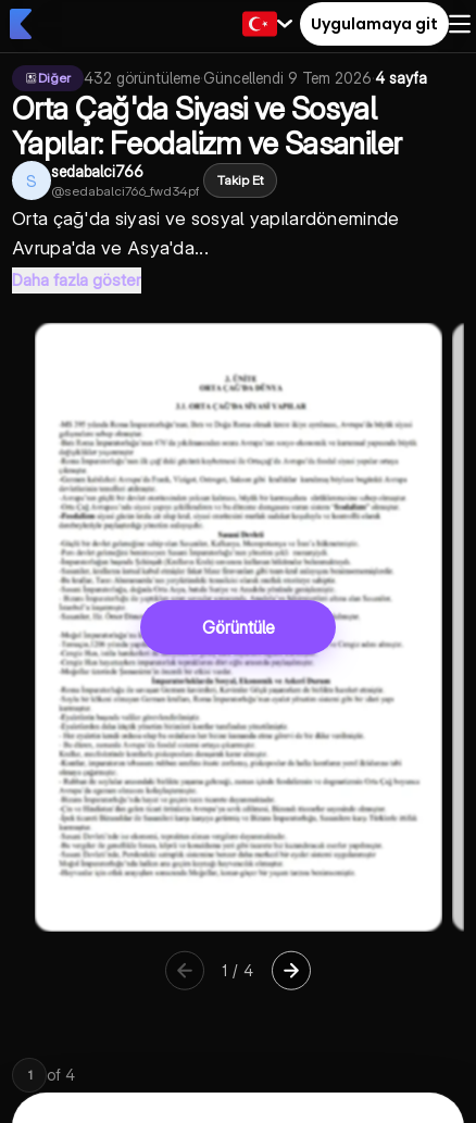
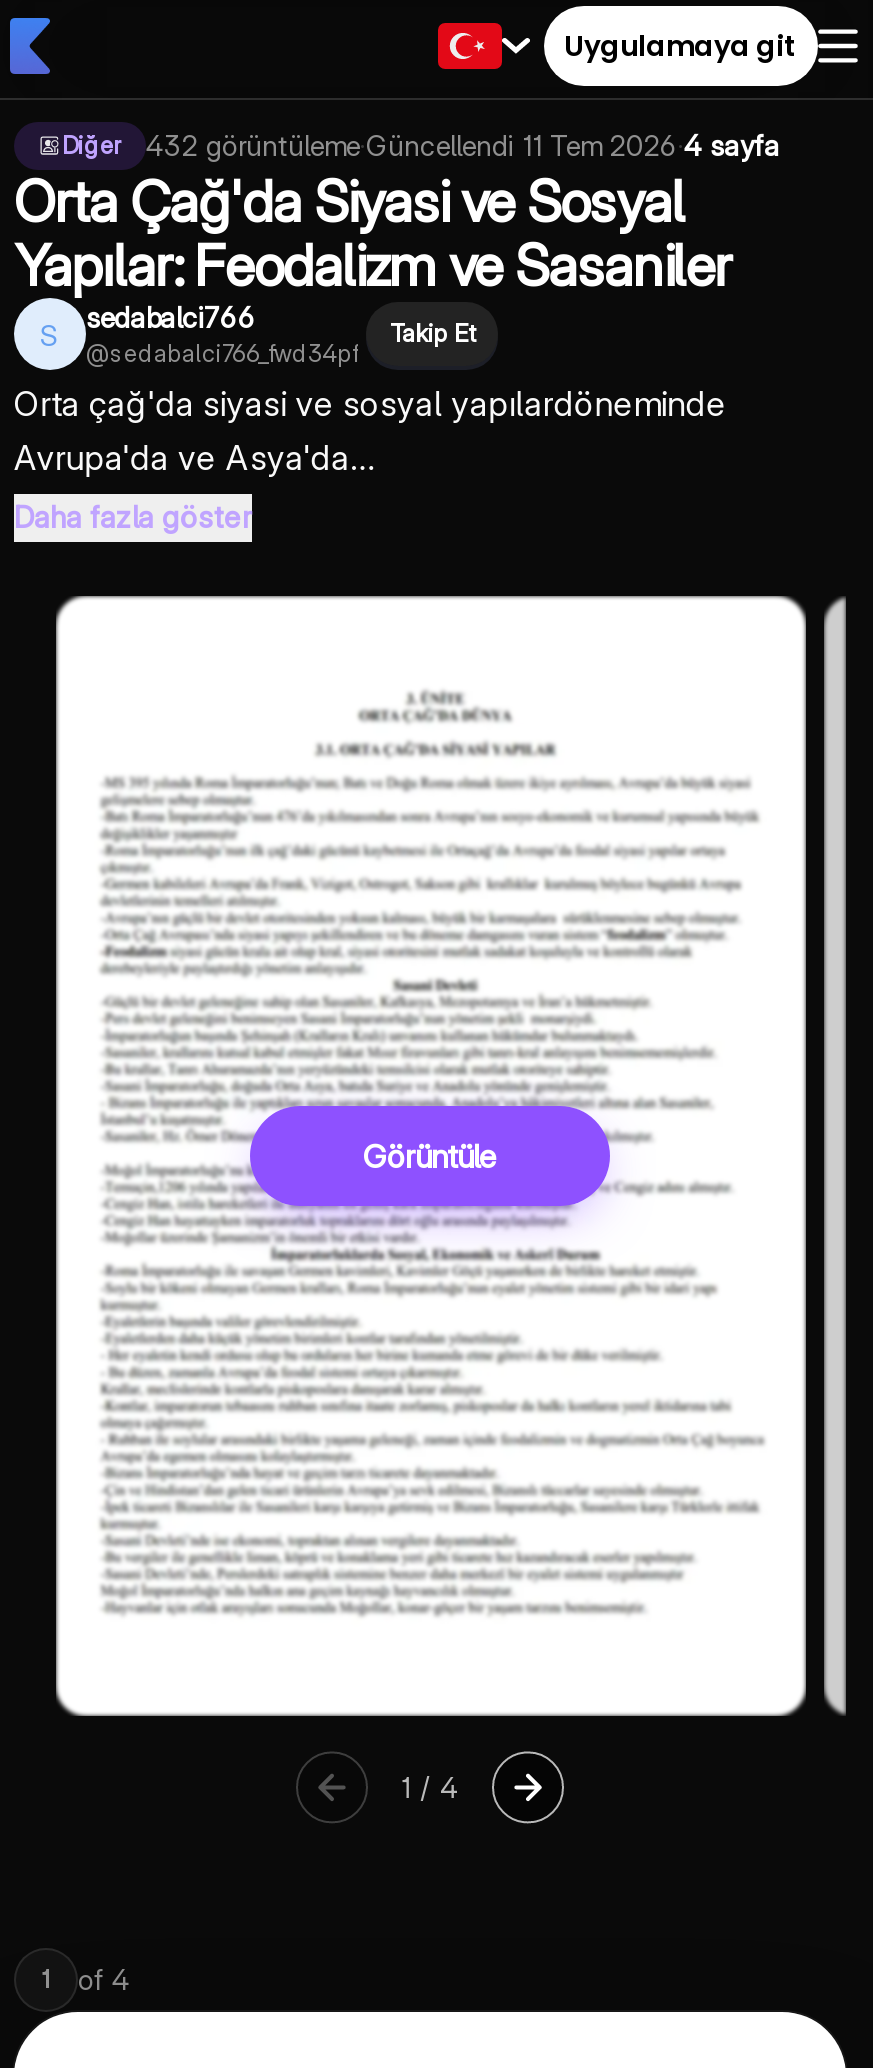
[84,68,427,87] 432 görüntüleme · Güncellendi 9 Tem 2026 · 4 sayfa -> [146,128,780,162] 432 görüntüleme · Güncellendi 11 Tem 2026 · 4 sayfa

